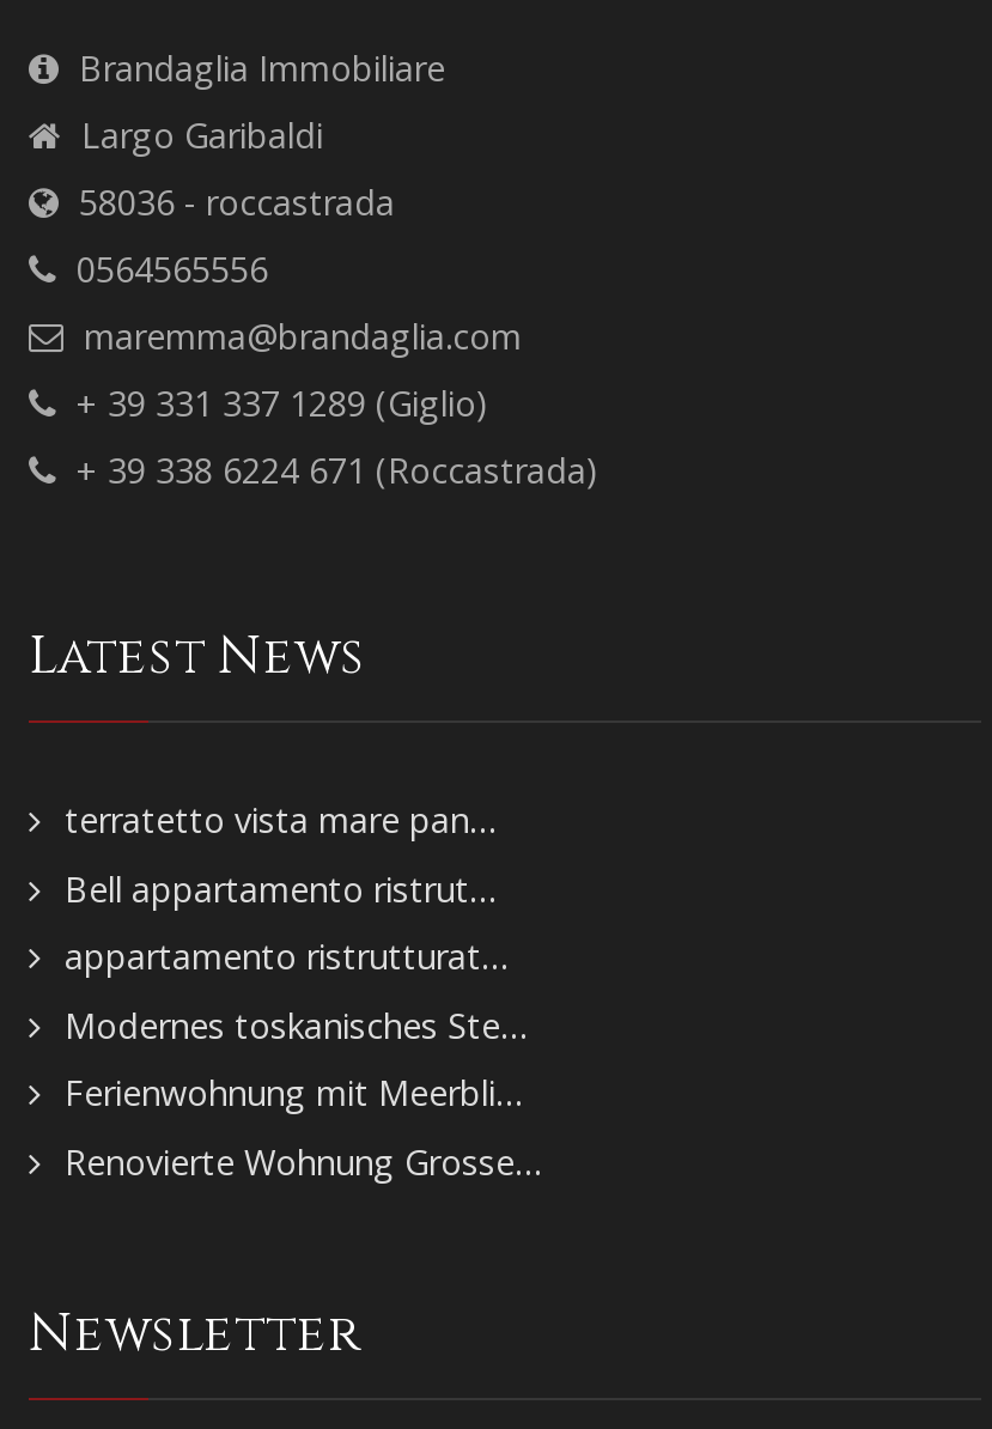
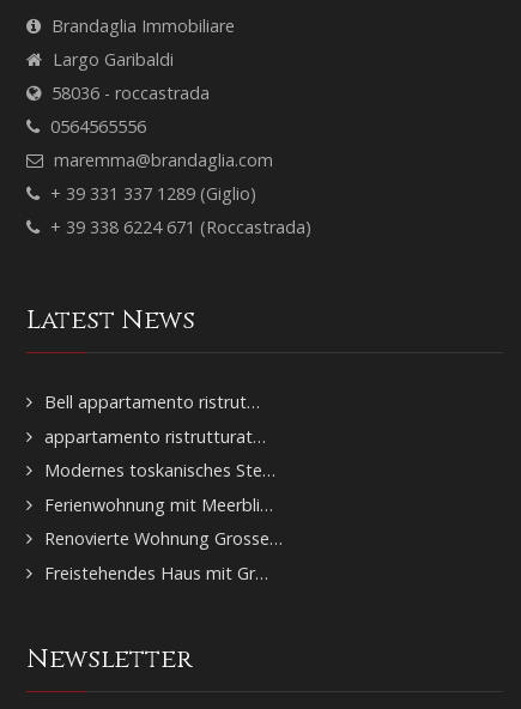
[65,798,495,843] terratetto vista mare pan… -> none
moved [65,866,541,1184] -> [44,391,283,550]: Bell appartamento ristrut… | appartamento ristrutturat… | Modernes toskanisches Ste… | Ferienwohnung mit Meerbli… | Renovierte Wohnung Grosse…
none -> [44,561,268,584] Freistehendes Haus mit Gr…

